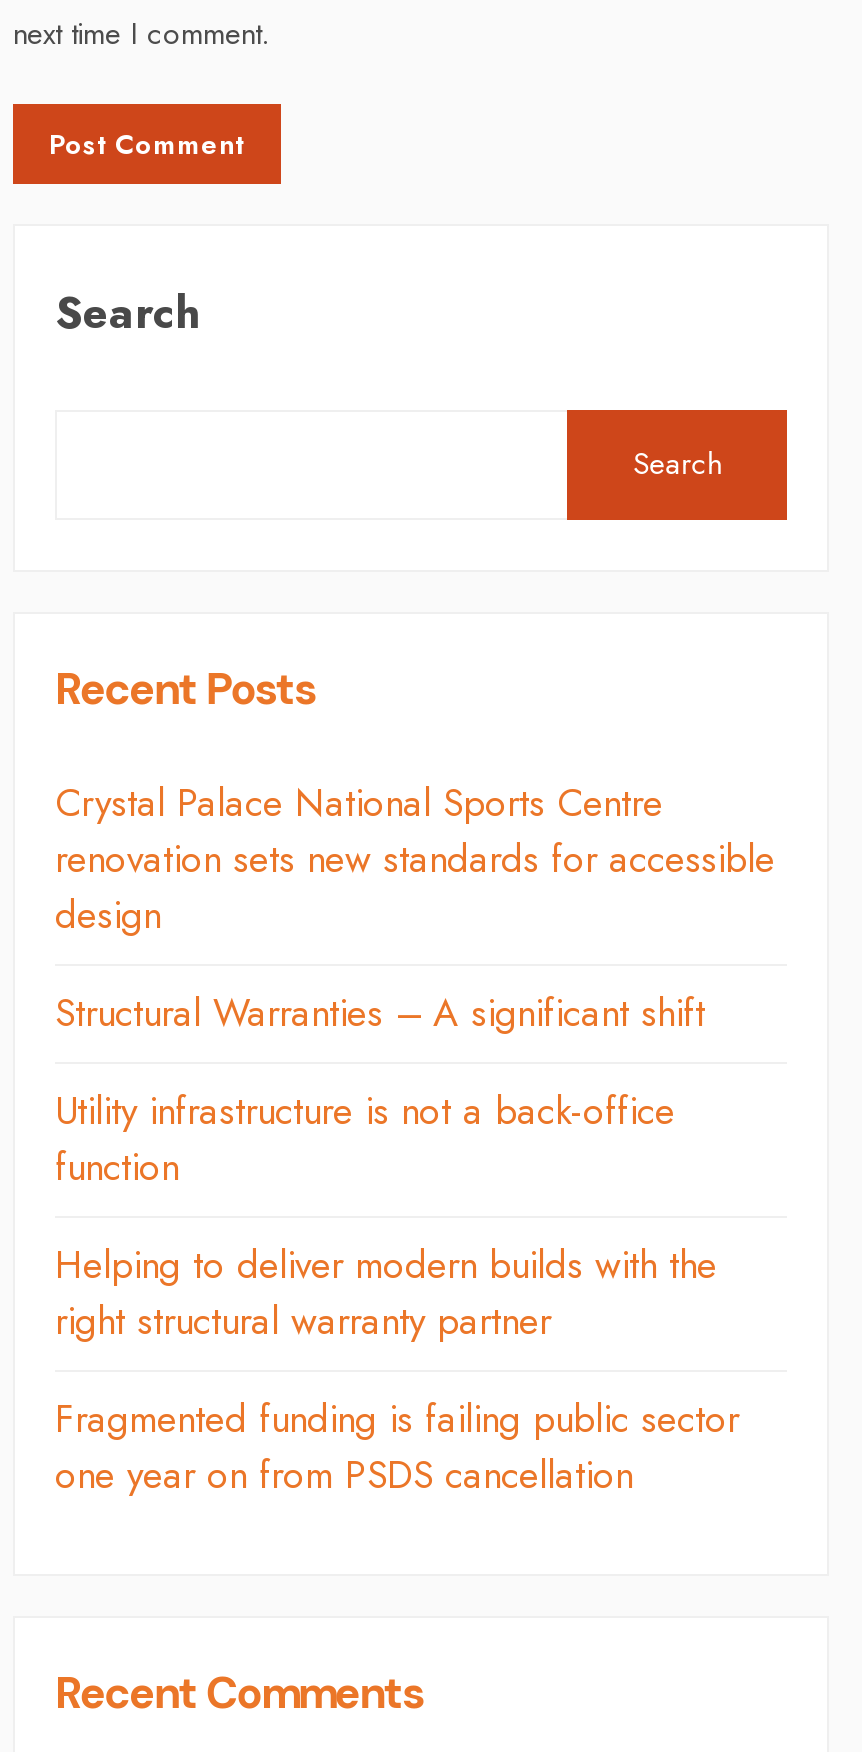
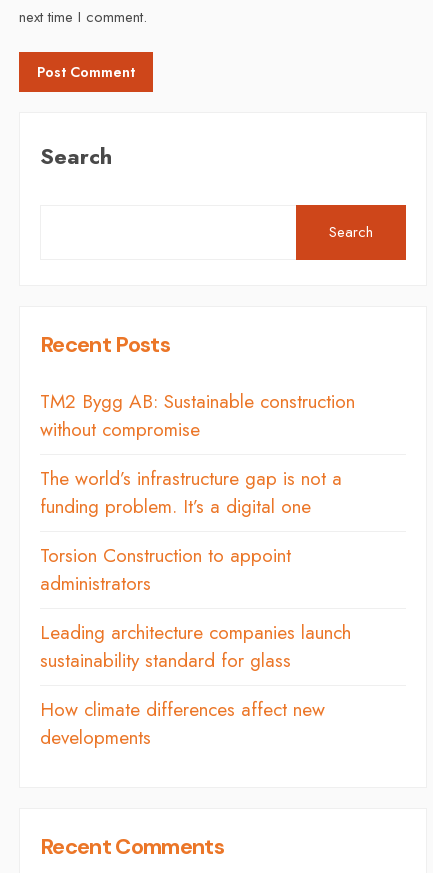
[55,776,775,942] Crystal Palace National Sports Centre | renovation sets new standards for accessible | design -> [40,388,355,443] TM2 Bygg AB: Sustainable construction | without compromise
[55,986,705,1040] Structural Warranties – A significant shift -> [40,465,342,520] The world’s infrastructure gap is not a | funding problem. It’s a digital one
[55,1084,675,1194] Utility infrastructure is not a back-office | function -> [40,542,291,597] Torsion Construction to appoint | administrators
[55,1238,717,1348] Helping to deliver modern builds with the | right structural warranty partner -> [40,619,351,674] Leading architecture companies launch | sustainability standard for glass
[55,1392,739,1502] Fragmented funding is failing public sector | one year on from PSDS cancellation -> [40,696,325,751] How climate differences affect new | developments

